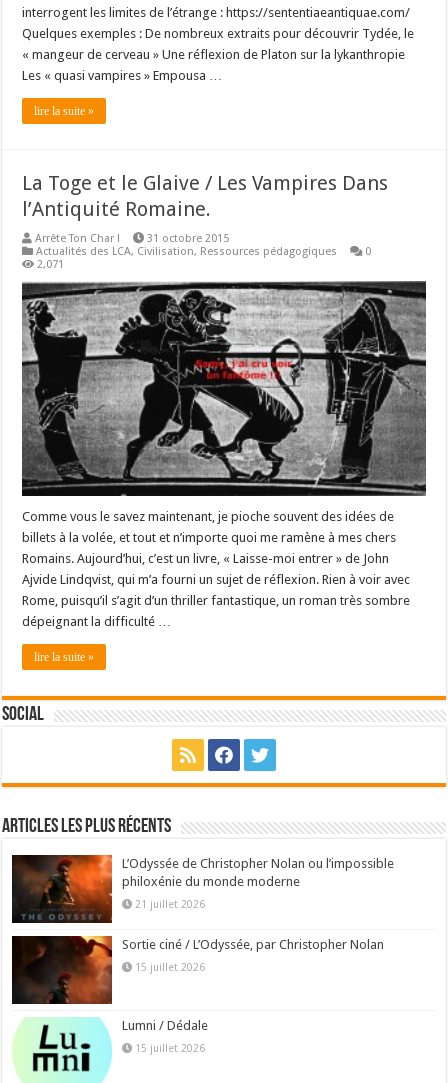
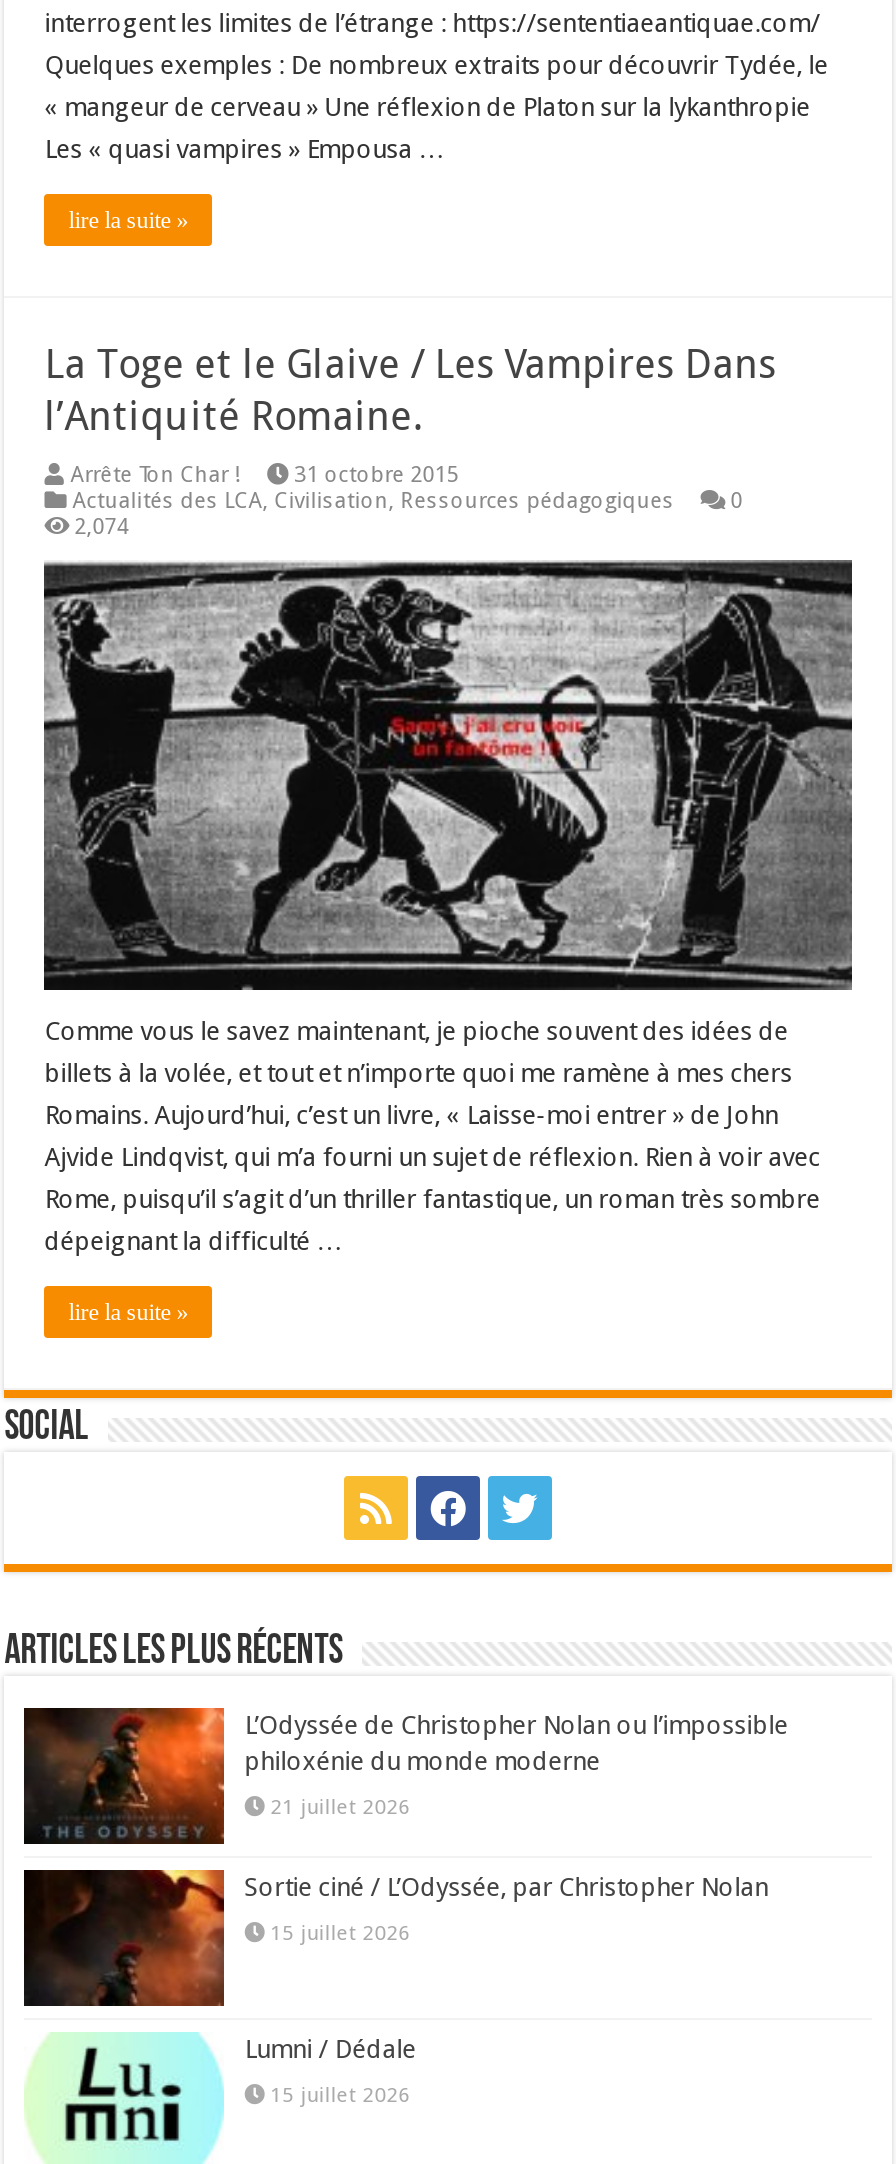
[37,258,64,271] 2,071 -> [74,514,128,540] 2,074

